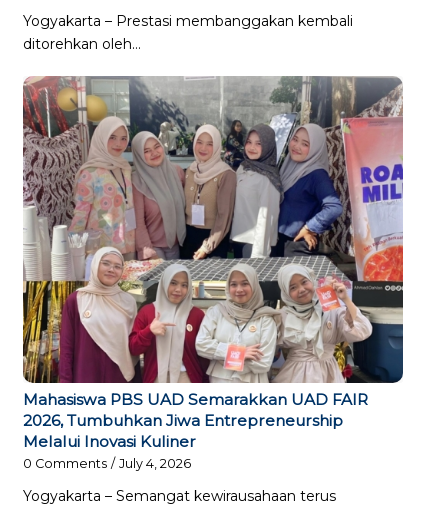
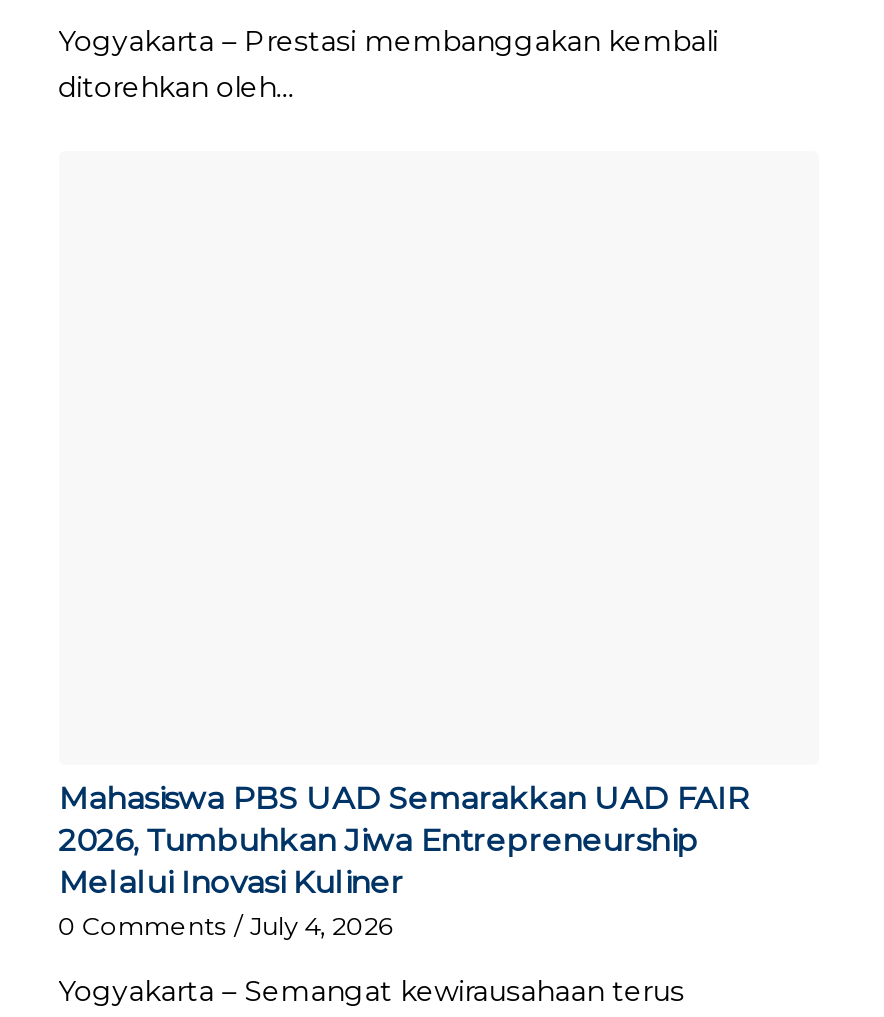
[22,75,404,384] [image] -> none

